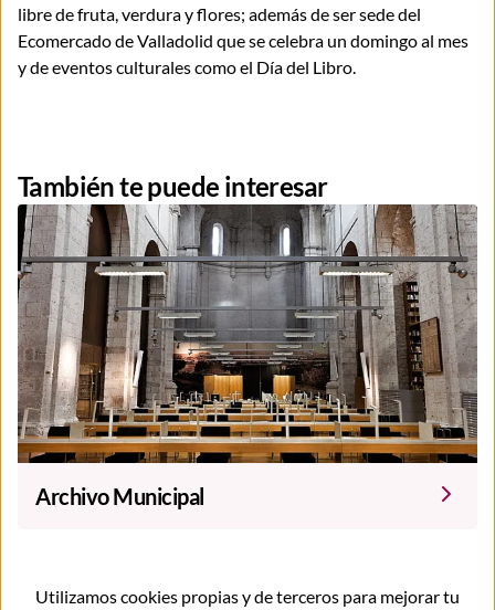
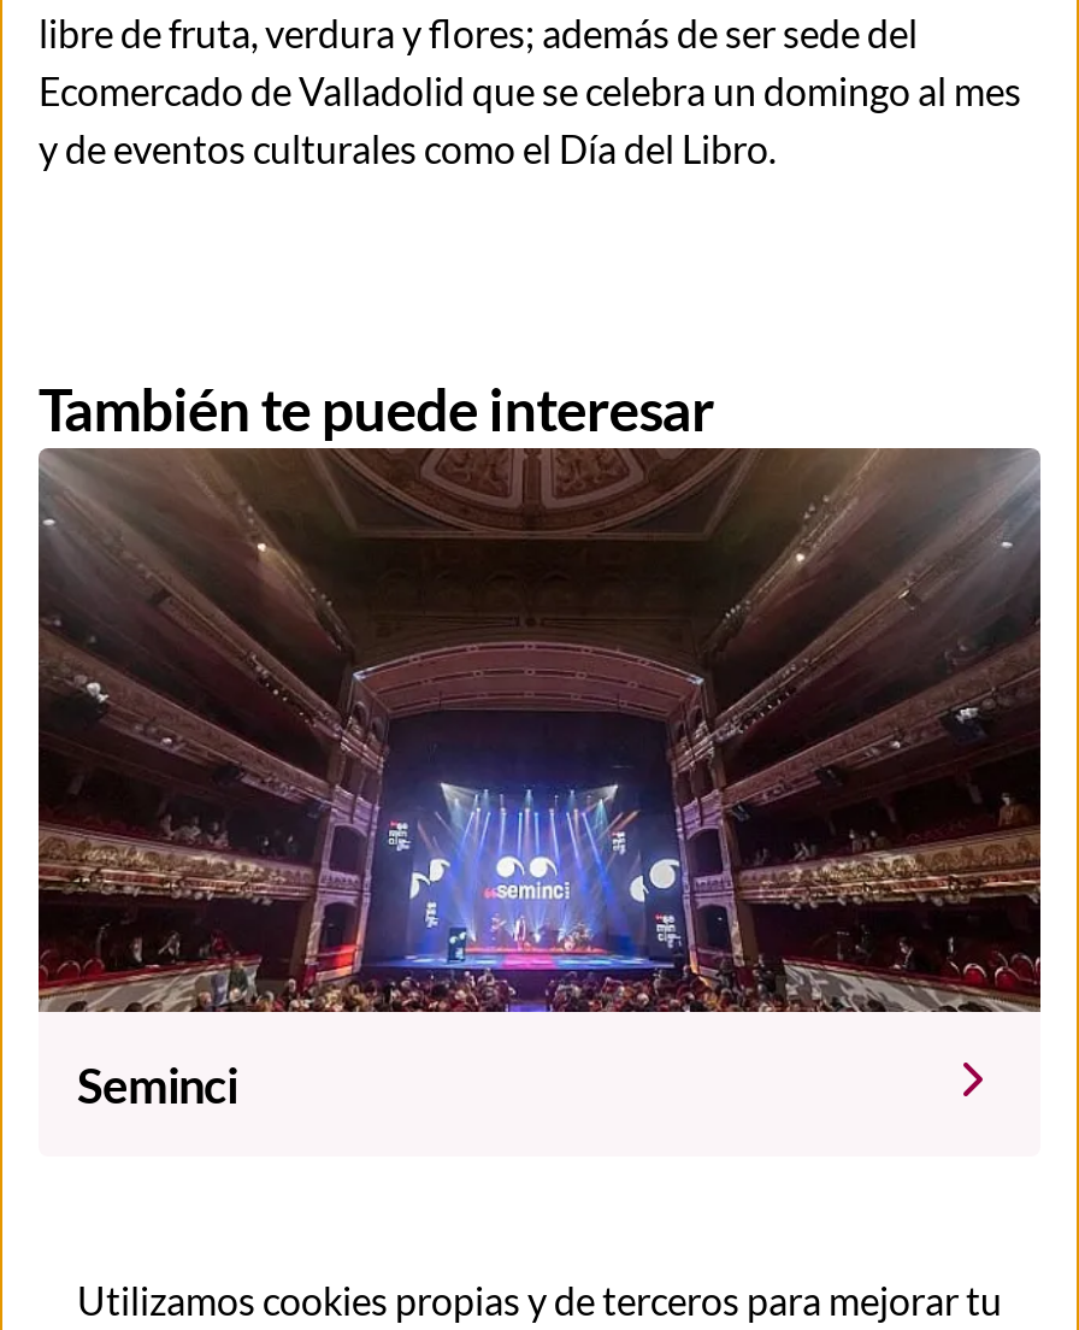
[17,204,477,510] [image] | Archivo Municipal -> [36,446,1040,1112] [image] | Seminci

